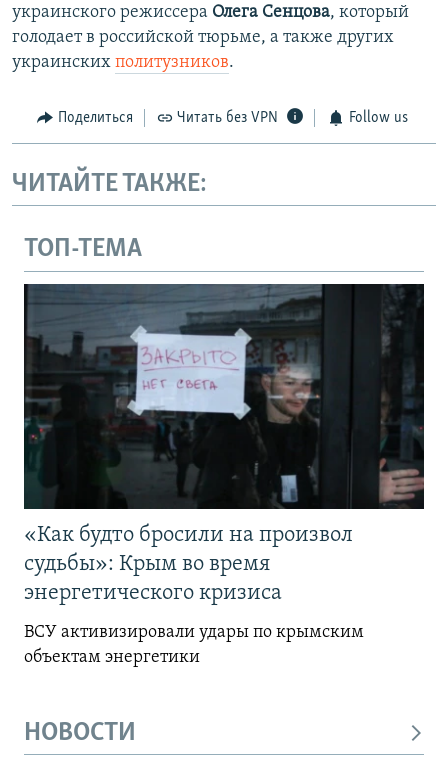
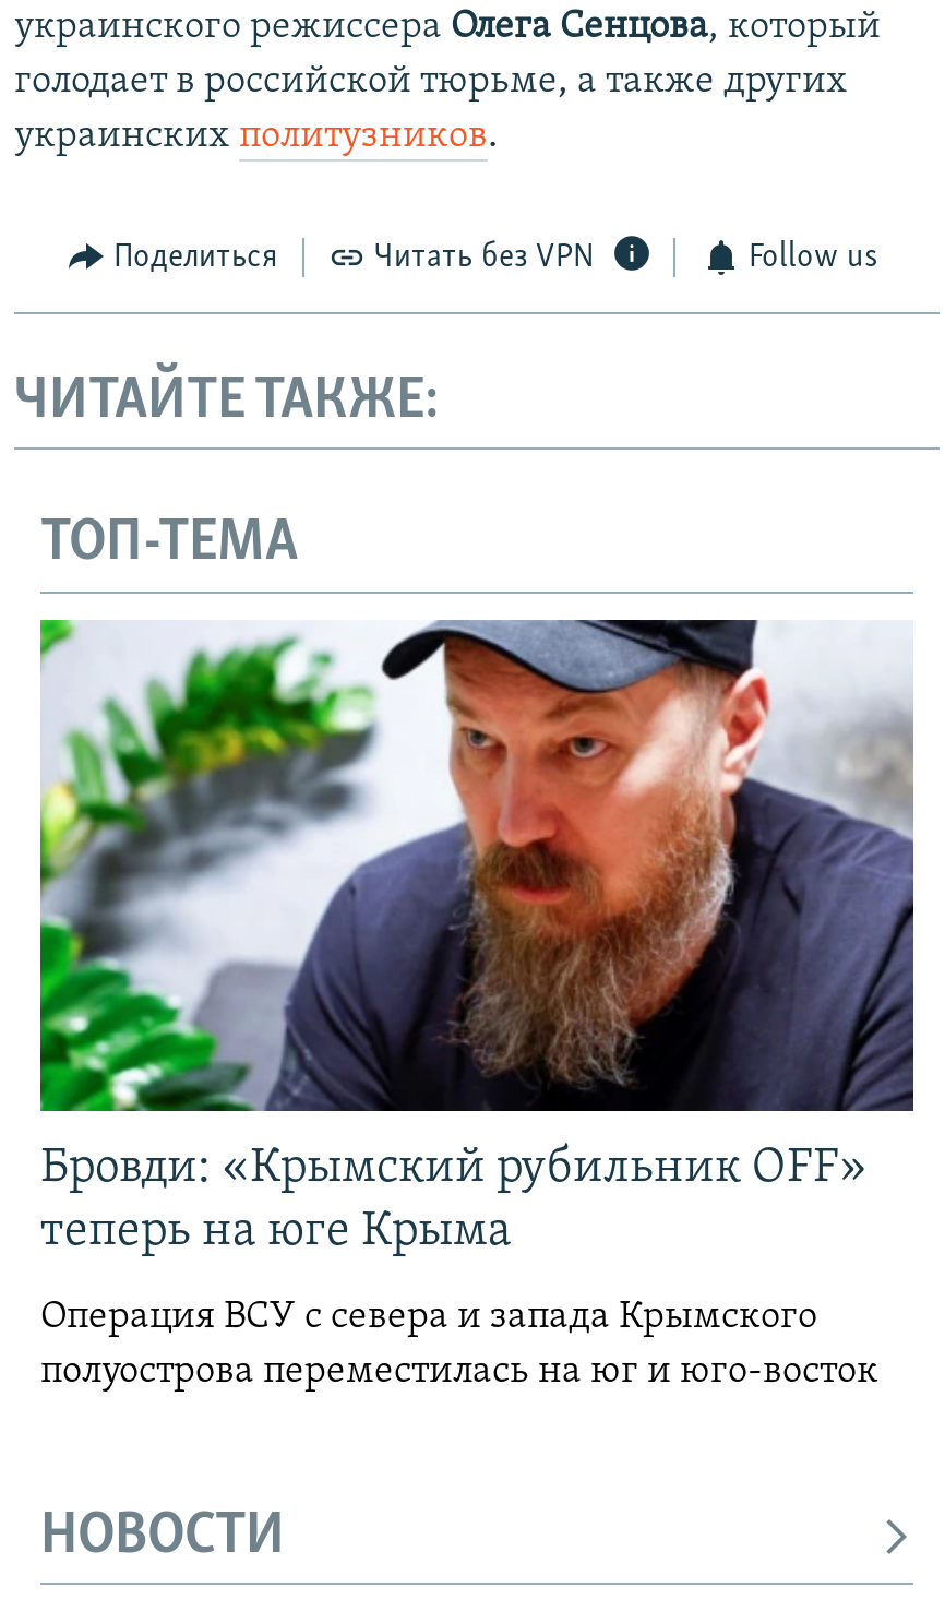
[23,283,425,605] [image] | «Как будто бросили на произвол | судьбы»: Крым во время | энергетического кризиса -> [38,618,916,1257] [image] | Бровди: «Крымский рубильник OFF» | теперь на юге Крыма
[24,623,364,667] ВСУ активизировали удары по крымским | объектам энергетики -> [40,1296,878,1392] Операция ВСУ с севера и запада Крымского | полуострова переместилась на юг и юго-восток

